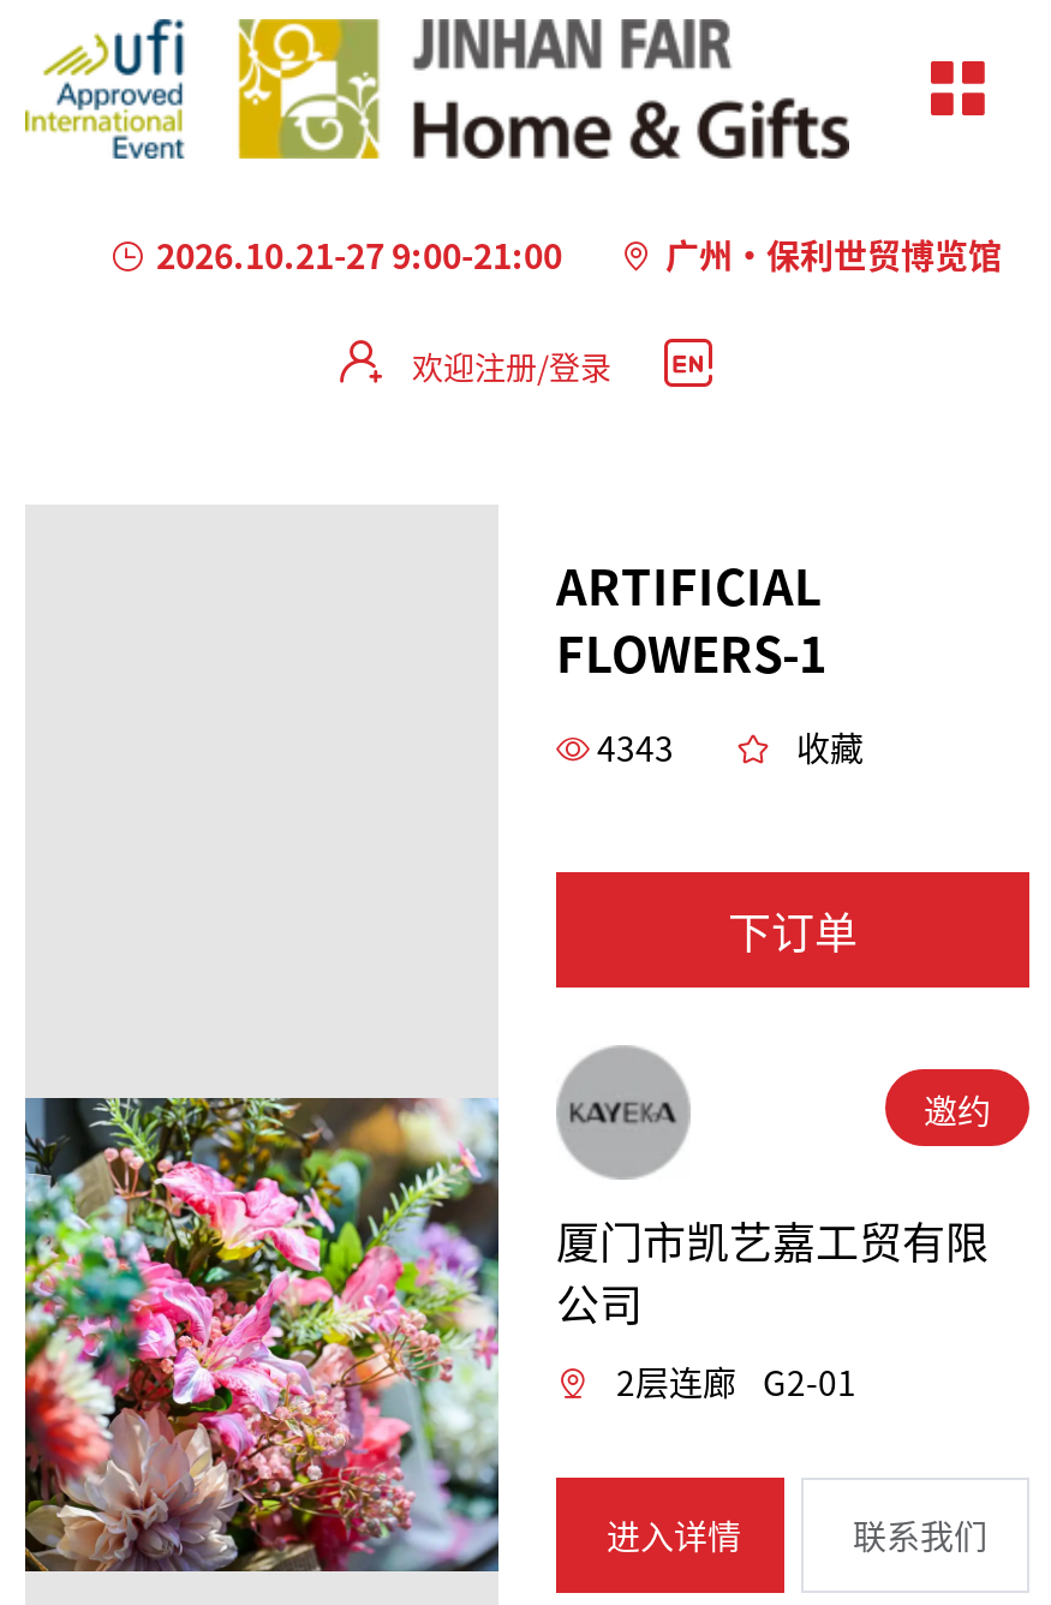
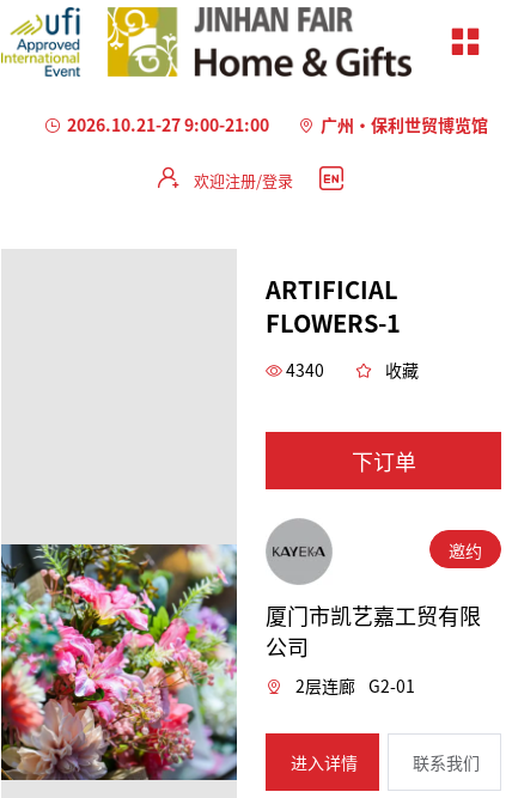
[597,722,674,770] 4343 -> [286,357,324,381] 4340

